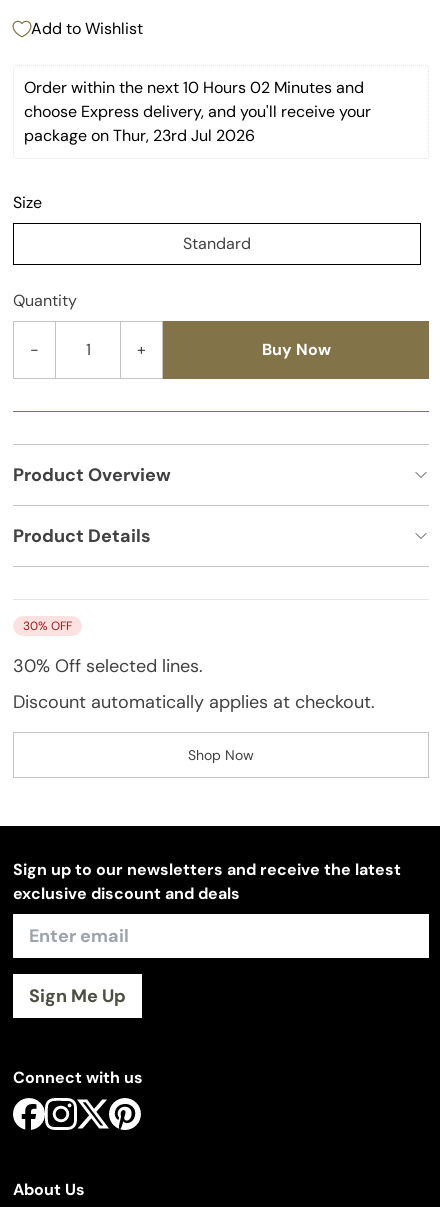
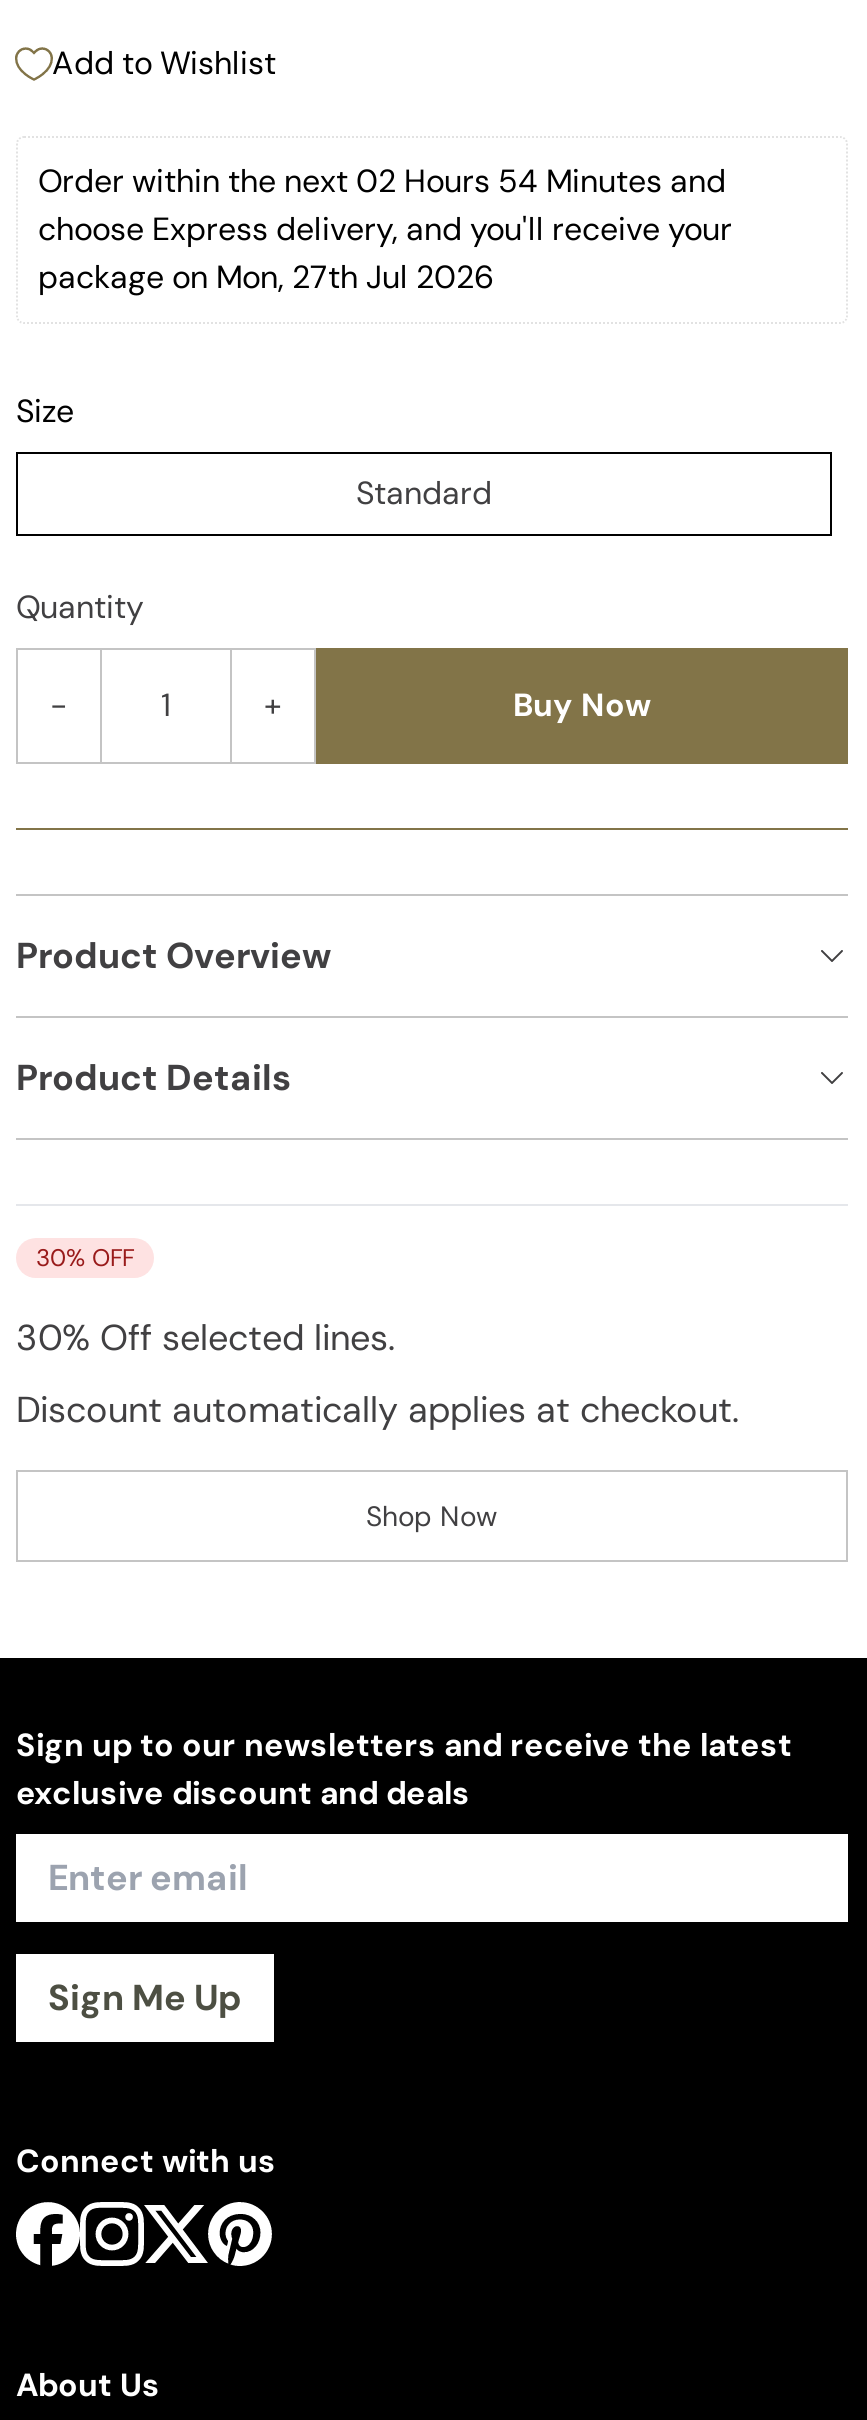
[24,77,368,98] Order within the next 10 Hours 02 Minutes and -> [38,160,734,202] Order within the next 02 Hours 54 Minutes and
[24,125,255,146] package on Thur, 23rd Jul 2026 -> [38,256,494,298] package on Mon, 27th Jul 2026

